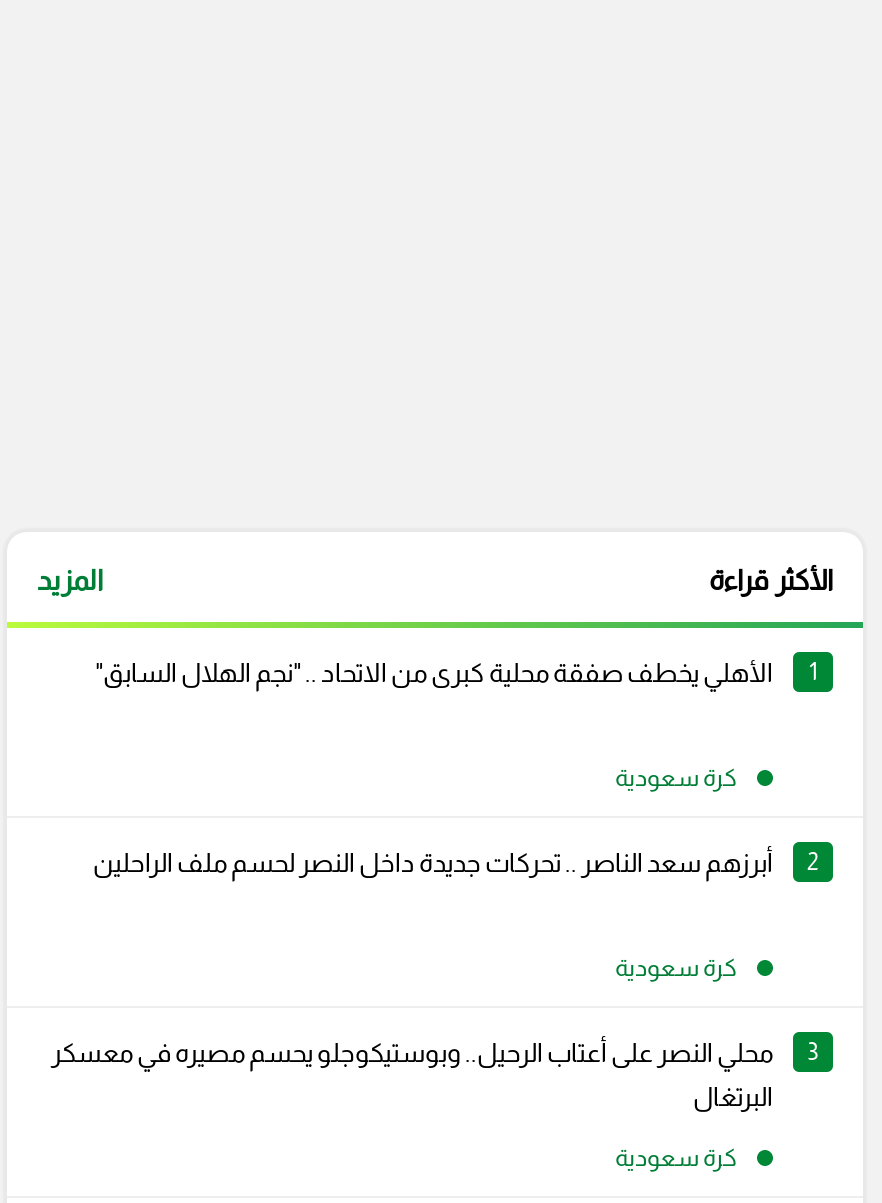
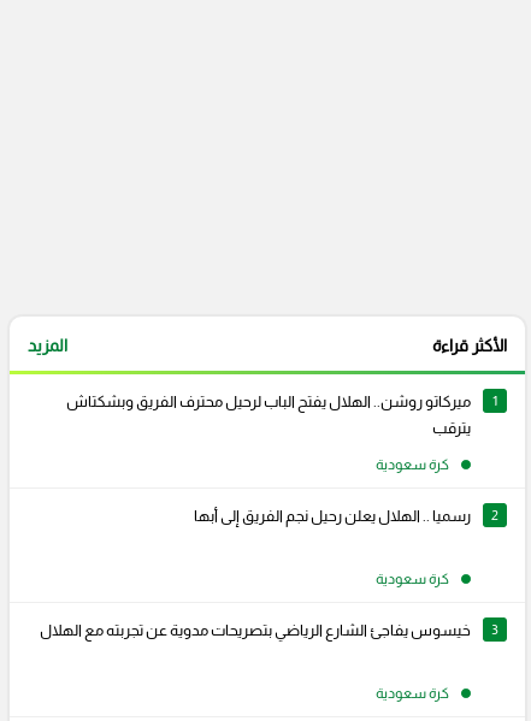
[95,658,773,688] الأهلي يخطف صفقة محلية كبرى من الاتحاد .. "نجم الهلال السابق" -> [66,393,471,437] ميركاتو روشن.. الهلال يفتح الباب لرحيل محترف الفريق وبشكتاش | يترقب
[93,848,773,878] أبرزهم سعد الناصر .. تحركات جديدة داخل النصر لحسم ملف الراحلين -> [194,507,471,525] رسميا .. الهلال يعلن رحيل نجم الفريق إلى أبها
[51,1038,773,1112] محلي النصر على أعتاب الرحيل.. وبوستيكوجلو يحسم مصيره في معسكر | البرتغال -> [40,621,471,639] خيسوس يفاجئ الشارع الرياضي بتصريحات مدوية عن تجربته مع الهلال

